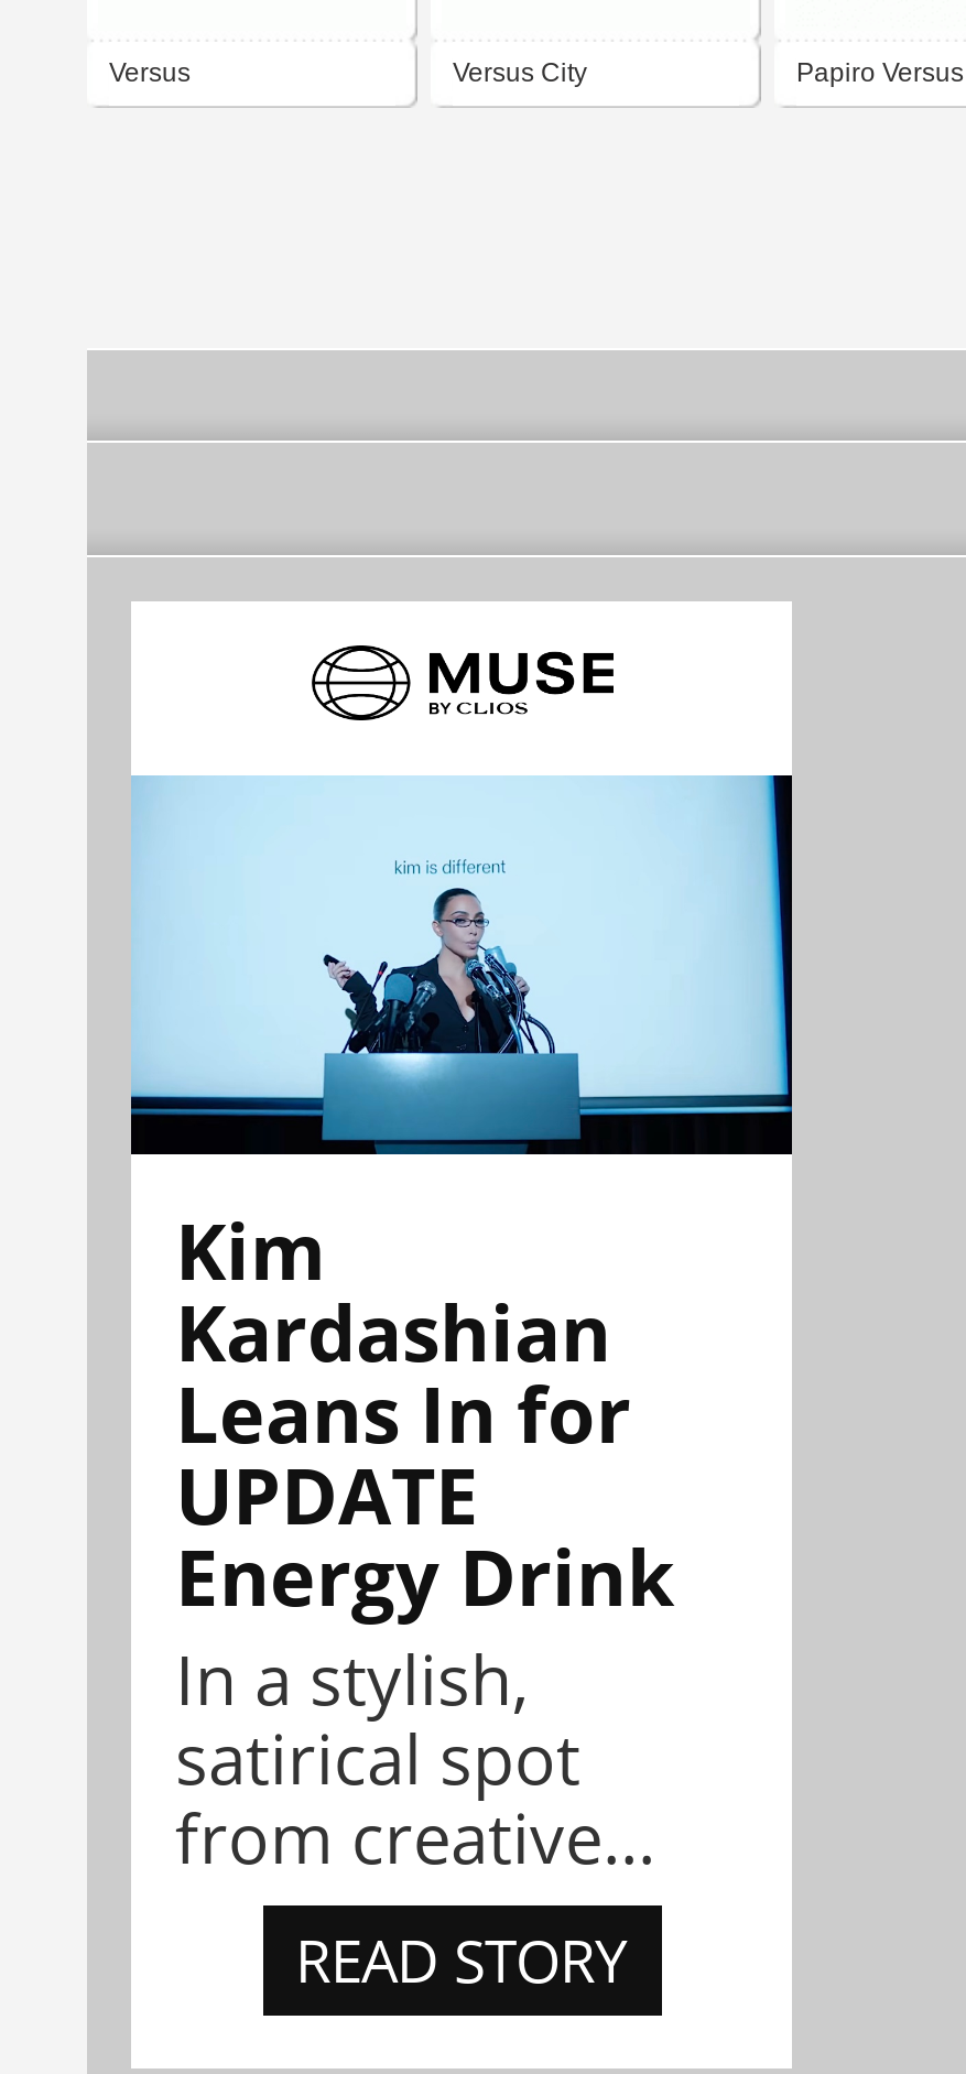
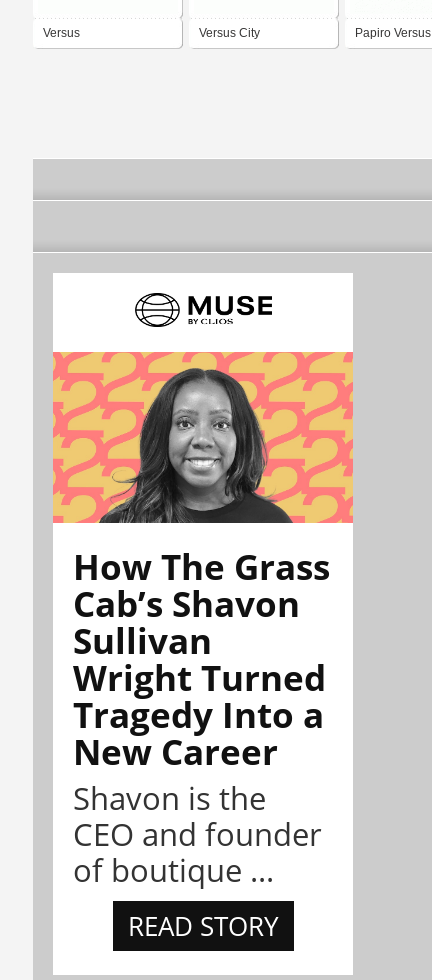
[129,773,794,1884] [image] | Kim | Kardashian | Leans In for | UPDATE | Energy Drink | In a stylish, | satirical spot | from creative... -> [52,351,353,891] [image] | How The Grass | Cab’s Shavon | Sullivan | Wright Turned | Tragedy Into a | New Career | Shavon is the | CEO and founder | of boutique ...

